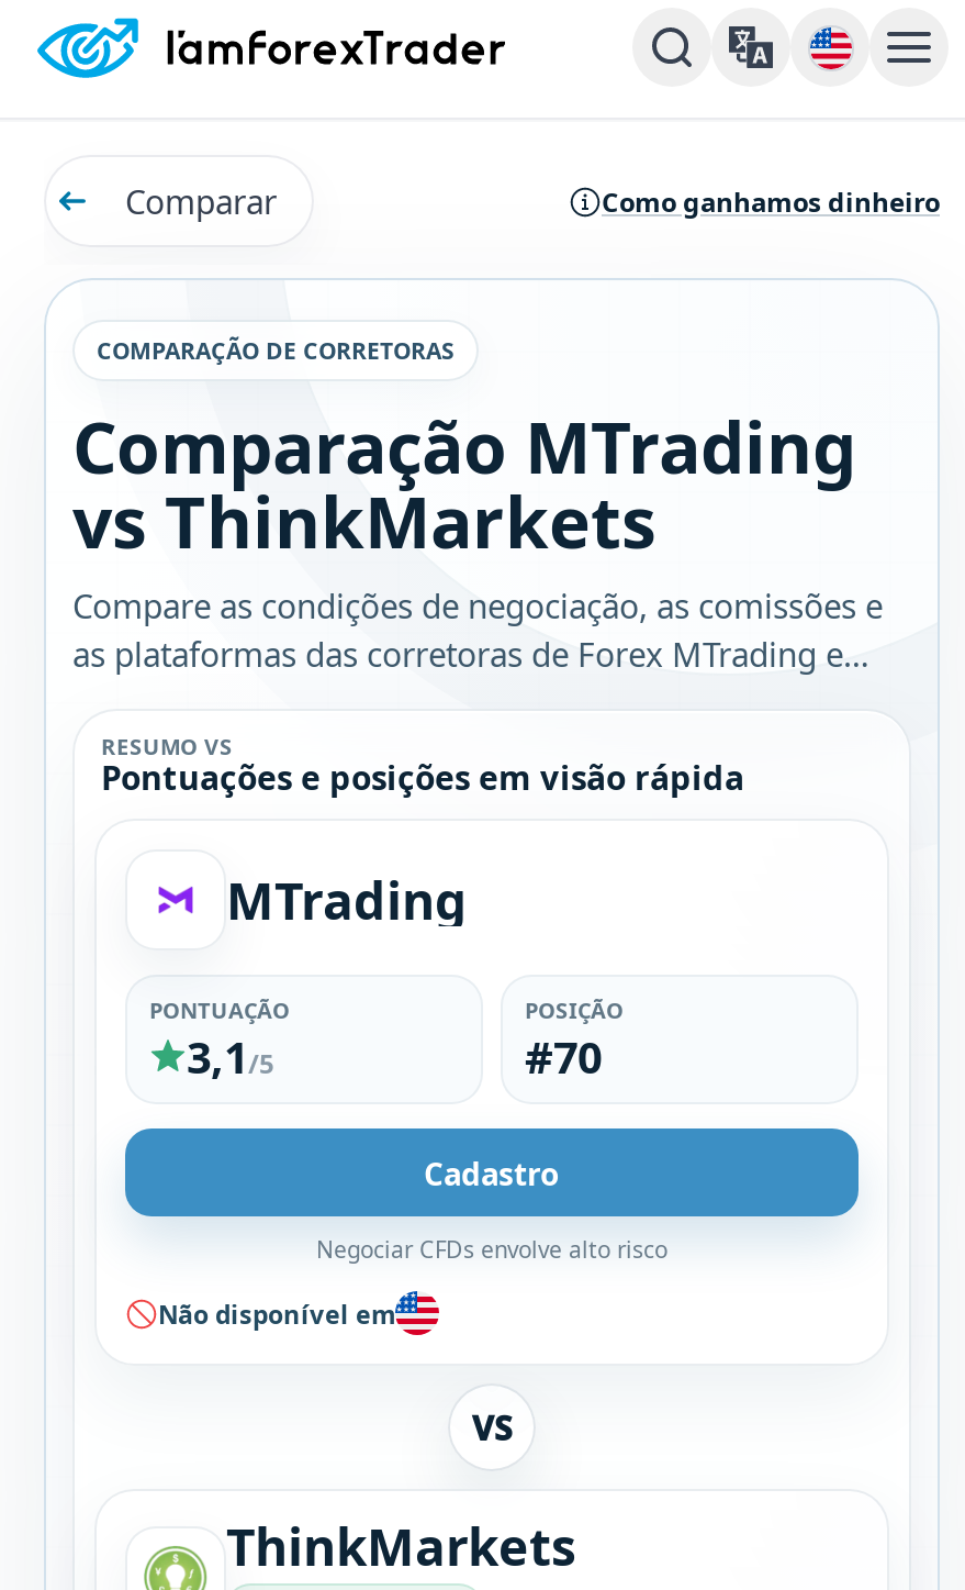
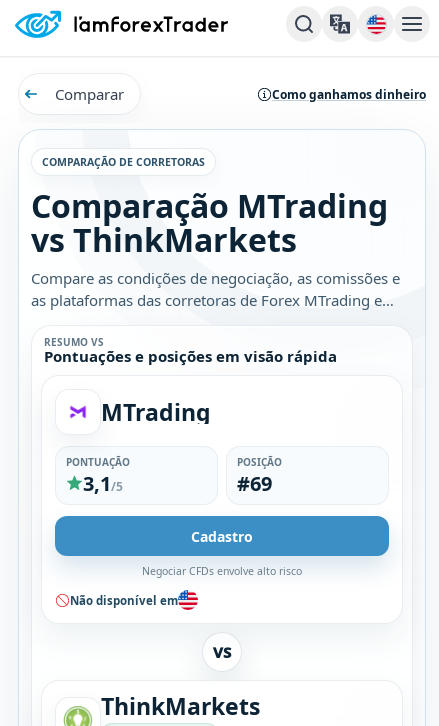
[525,1027,602,1087] #70 -> [237,470,272,497] #69

